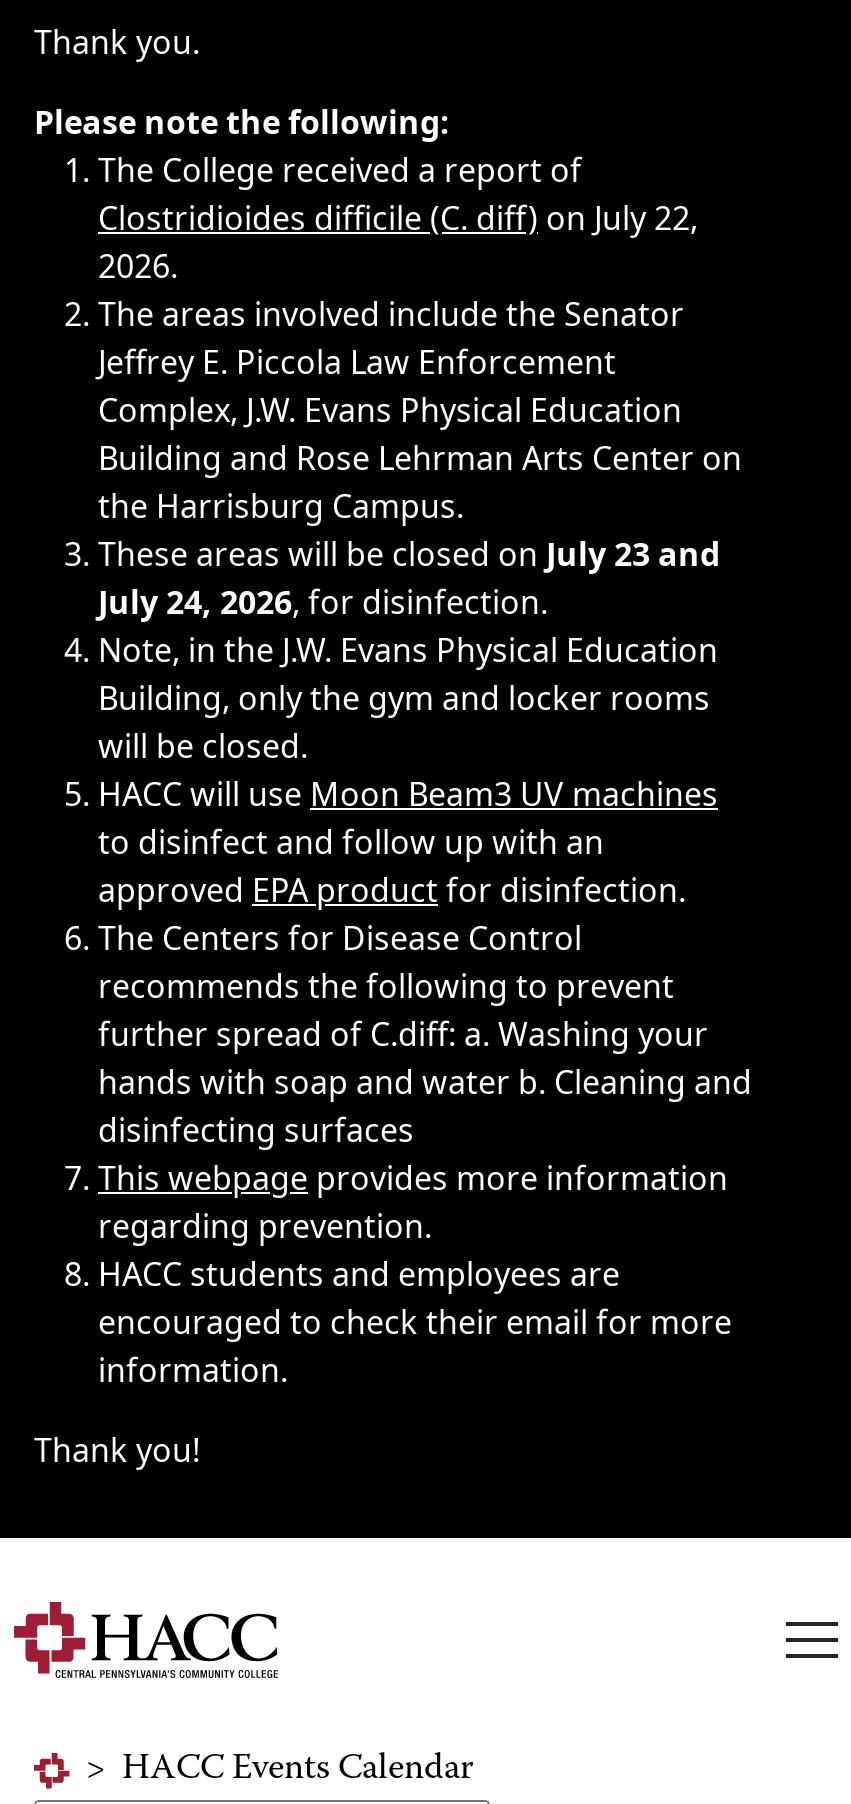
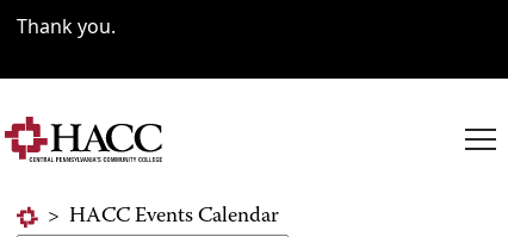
[34,100,752,1472] Please note the following: | The College received a report of | Clostridioides difficile (C. diff) on July 22, | 2026. | The areas involved include the Senator | Jeffrey E. Piccola Law Enforcement | Complex, J.W. Evans Physical Education | Building and Rose Lehrman Arts Center on | the Harrisburg Campus. | These areas will be closed on July 23 and | July 24, 2026, for disinfection. | Note, in the J.W. Evans Physical Education | Building, only the gym and locker rooms | will be closed. | HACC will use Moon Beam3 UV machines | to disinfect and follow up with an | approved EPA product for disinfection. | The Centers for Disease Control | recommends the following to prevent | further spread of C.diff: a. Washing your | hands with soap and water b. Cleaning and | disinfecting surfaces | This webpage provides more information | regarding prevention. | HACC students and employees are | encouraged to check their email for more | information. | Thank you! -> none

